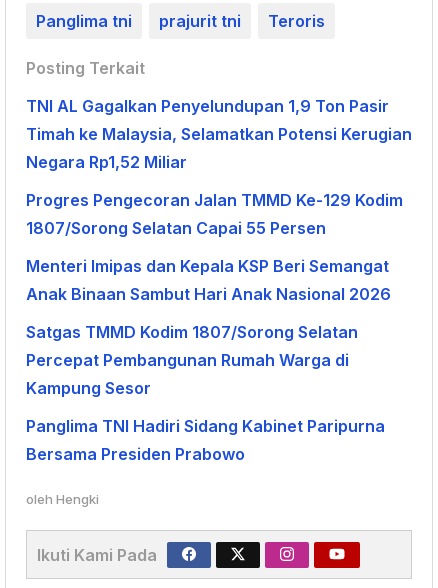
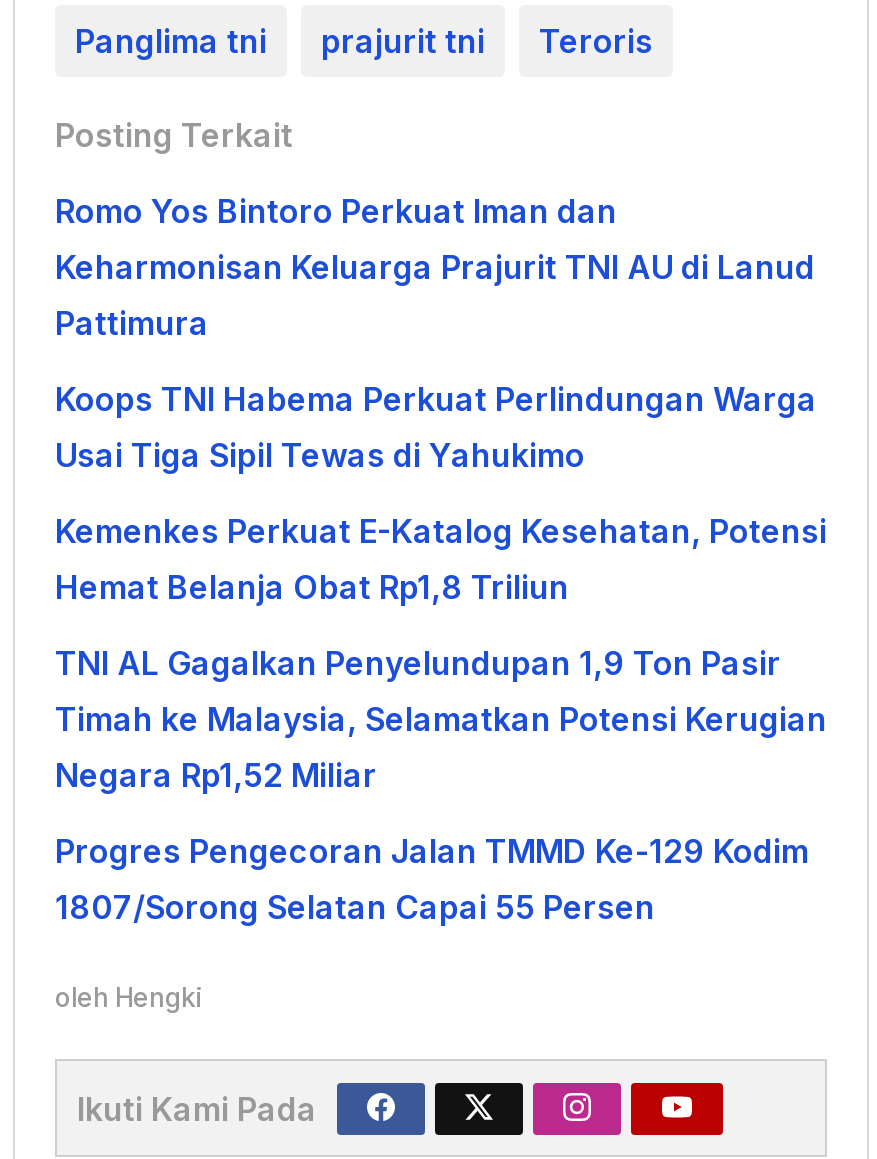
none -> [55,192,827,608] Romo Yos Bintoro Perkuat Iman dan | Keharmonisan Keluarga Prajurit TNI AU di Lanud | Pattimura | Koops TNI Habema Perkuat Perlindungan Warga | Usai Tiga Sipil Tewas di Yahukimo | Kemenkes Perkuat E-Katalog Kesehatan, Potensi | Hemat Belanja Obat Rp1,8 Triliun
moved [26,96,412,238] -> [55,644,827,928]: TNI AL Gagalkan Penyelundupan 1,9 Ton Pasir | Timah ke Malaysia, Selamatkan Potensi Kerugian | Negara Rp1,52 Miliar | Progres Pengecoran Jalan TMMD Ke-129 Kodim | 1807/Sorong Selatan Capai 55 Persen
[26,256,391,464] Menteri Imipas dan Kepala KSP Beri Semangat | Anak Binaan Sambut Hari Anak Nasional 2026 | Satgas TMMD Kodim 1807/Sorong Selatan | Percepat Pembangunan Rumah Warga di | Kampung Sesor | Panglima TNI Hadiri Sidang Kabinet Paripurna | Bersama Presiden Prabowo -> none

